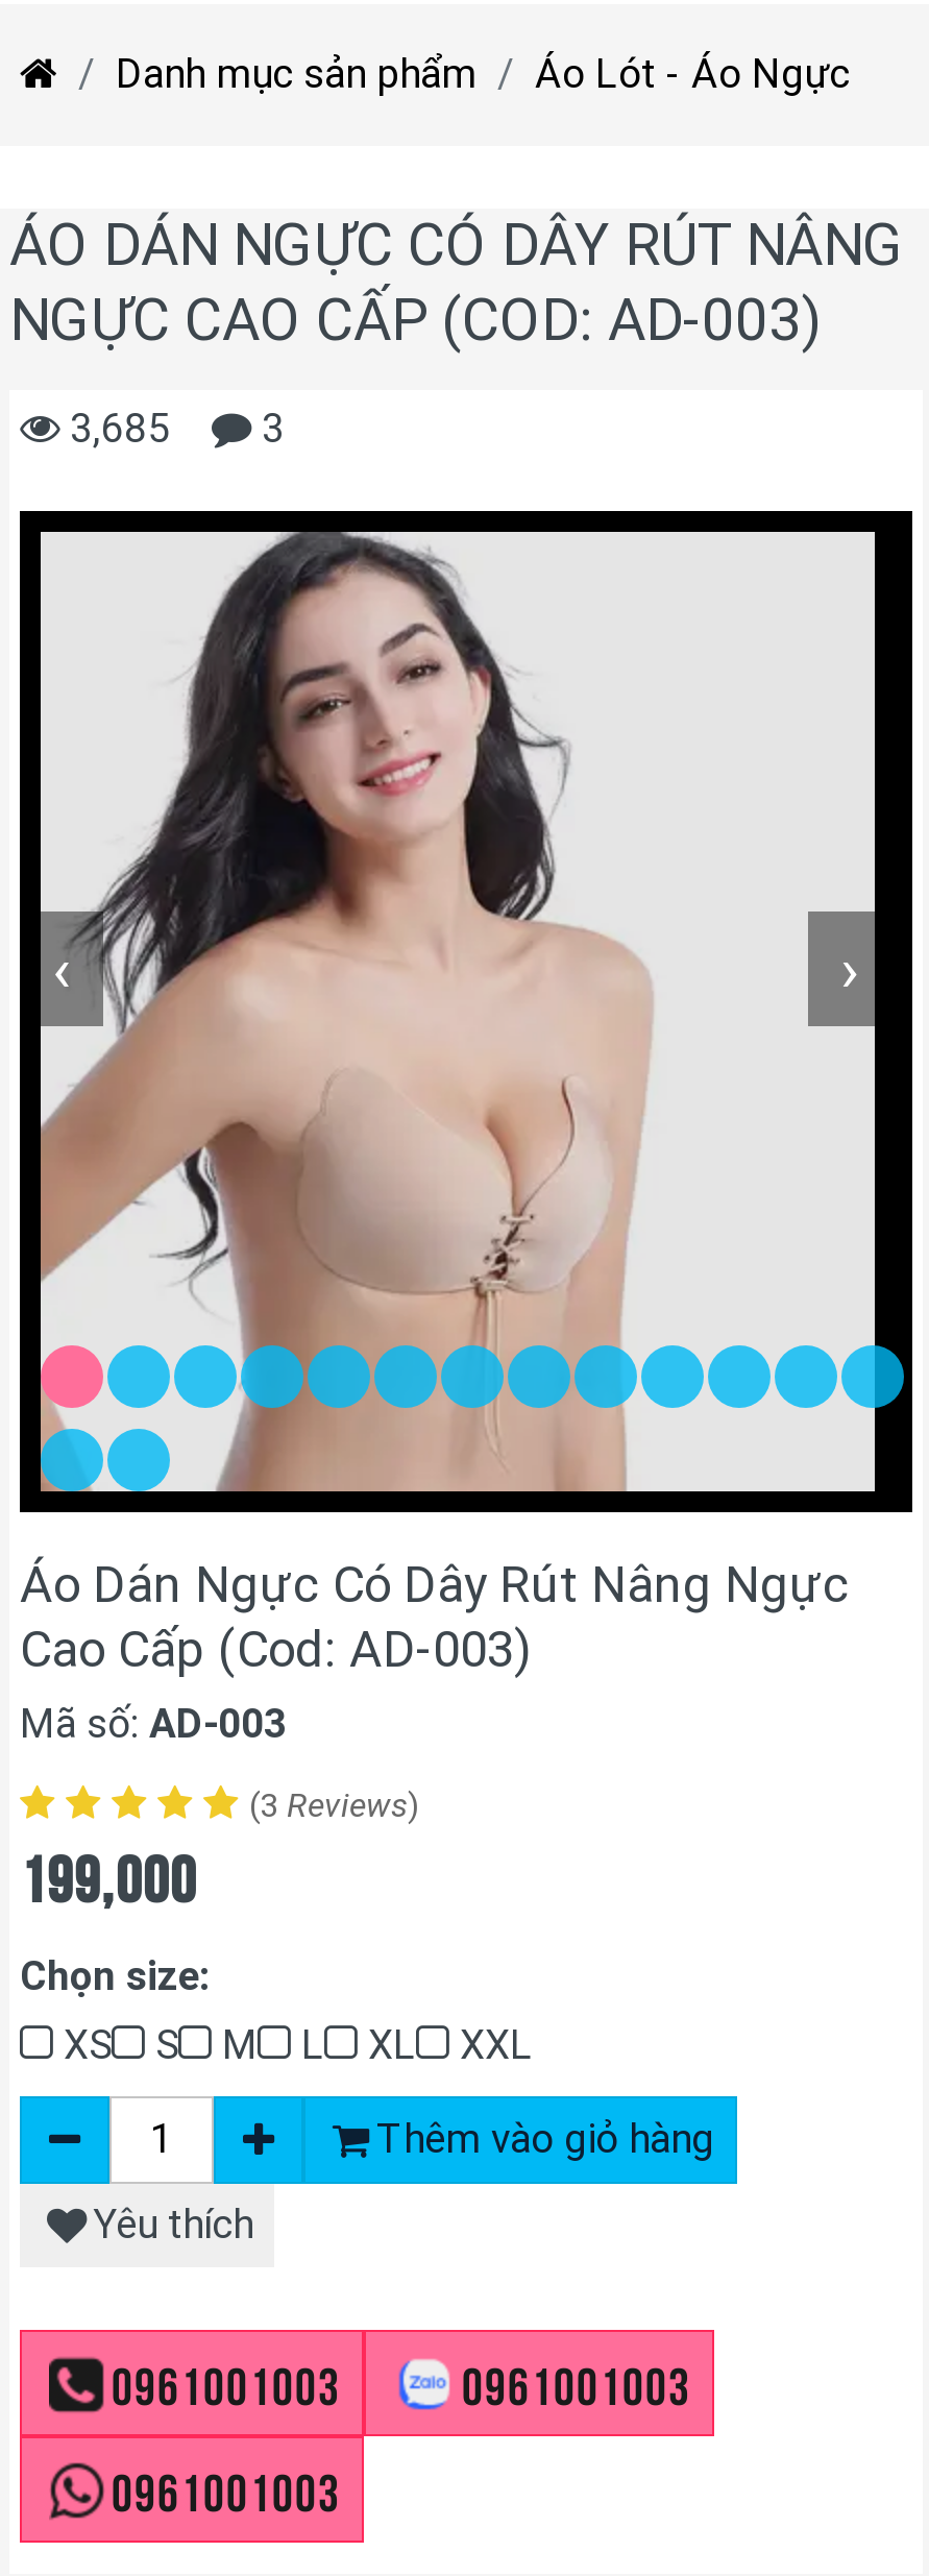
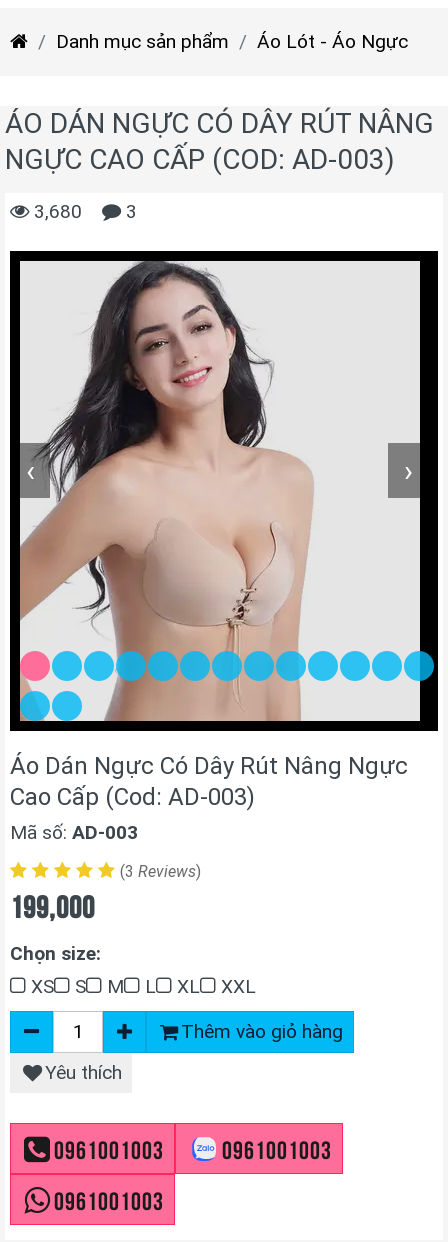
[59,405,285,453] 3,685 3 -> [29,200,137,223] 3,680 3

